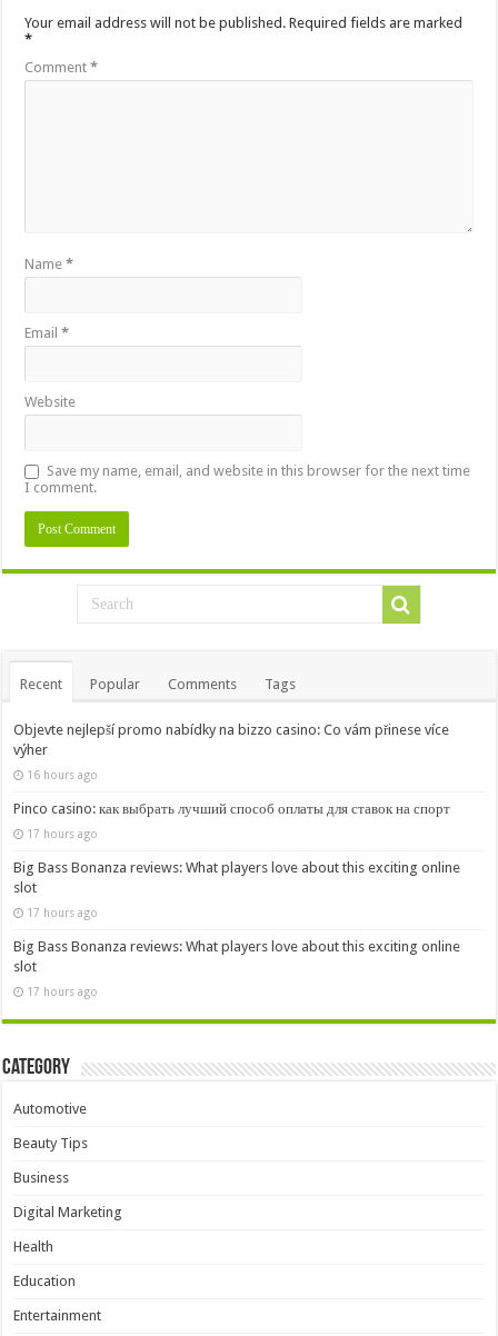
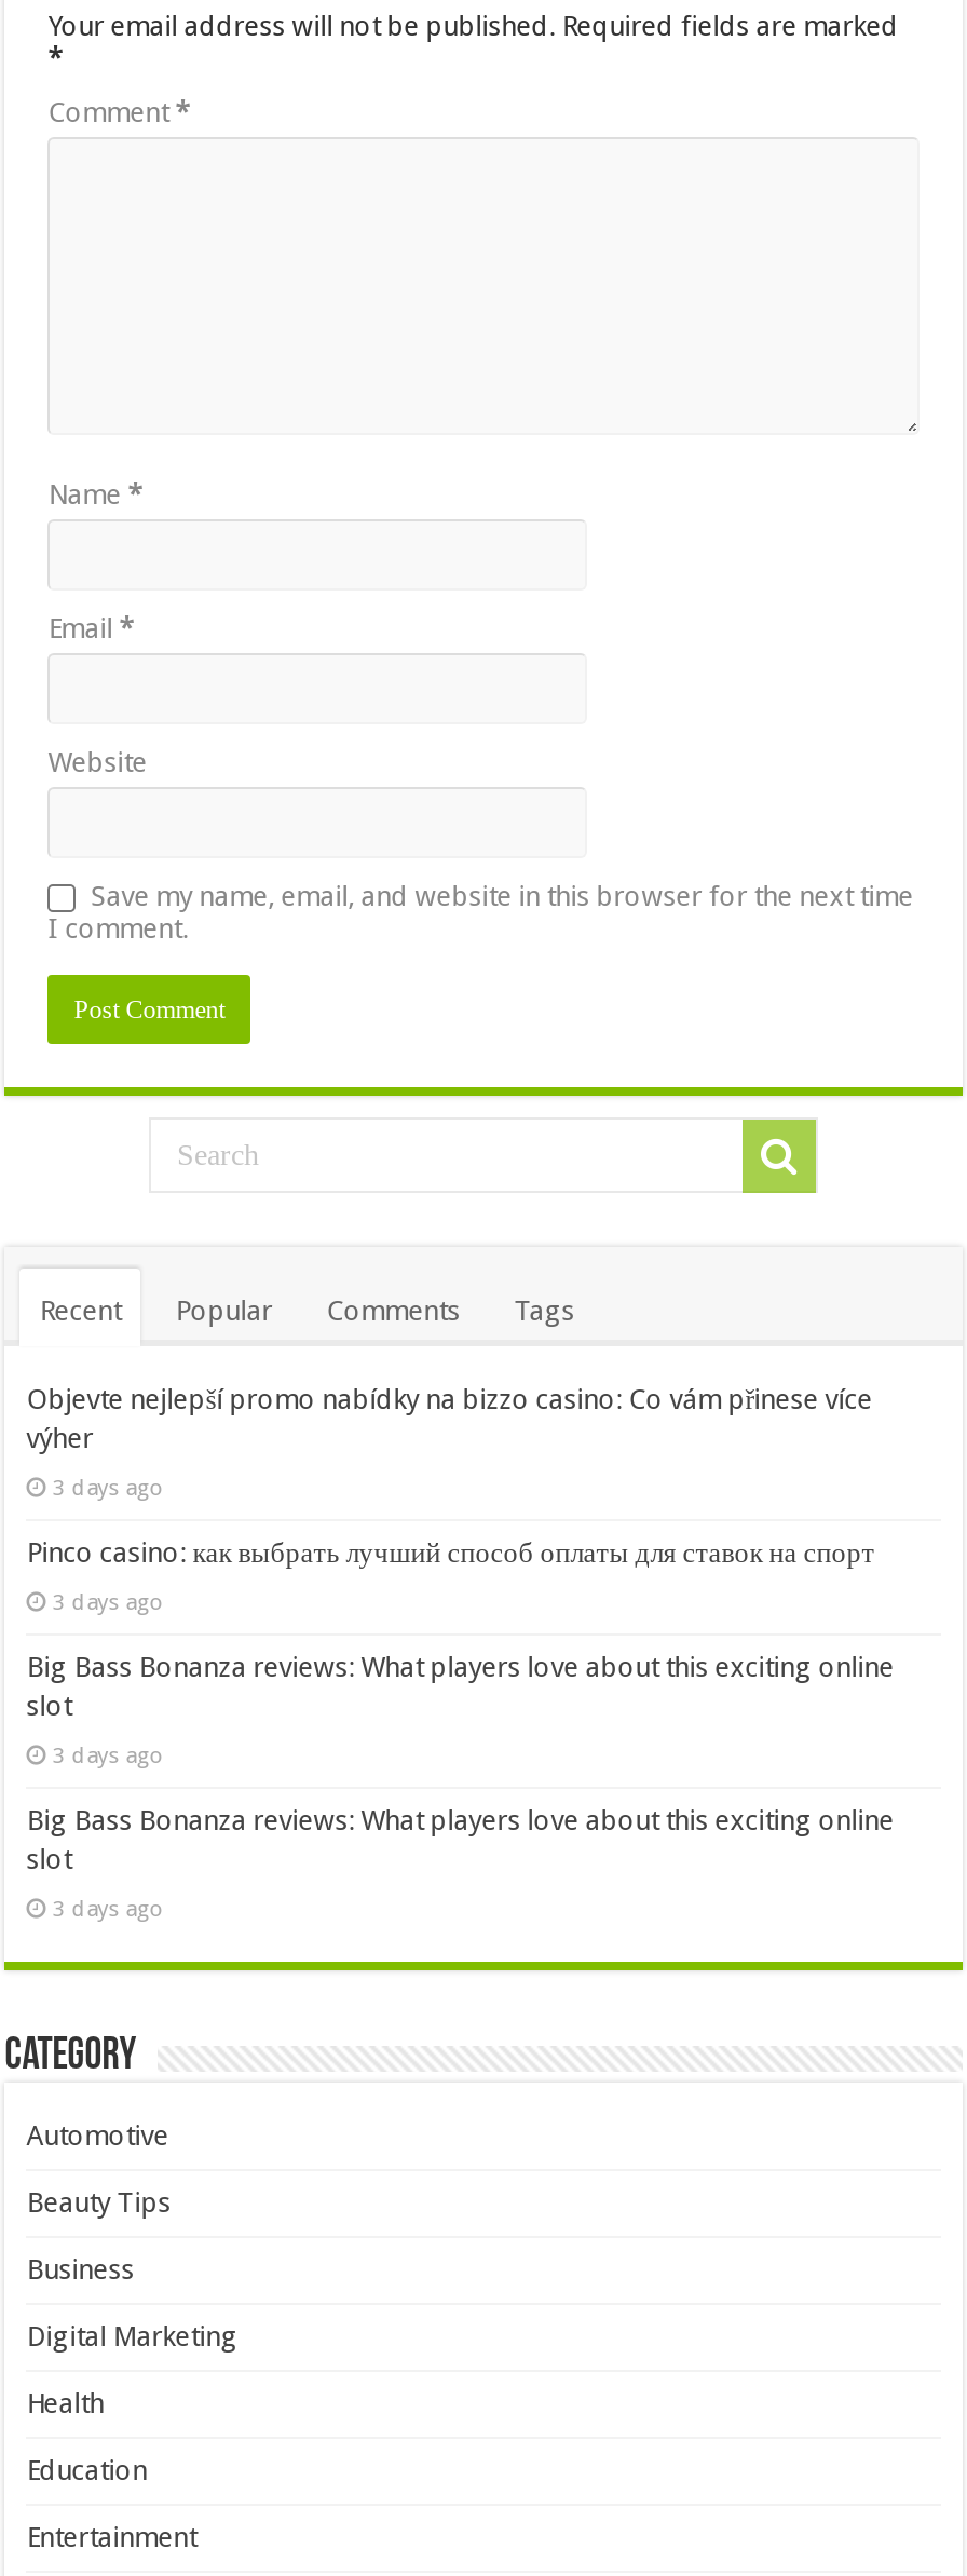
[27,768,98,781] 16 hours ago -> [52,1474,164,1500] 3 days ago
[27,827,98,840] 17 hours ago -> [52,1588,164,1614] 3 days ago
[27,906,98,919] 17 hours ago -> [52,1741,164,1767] 3 days ago
[27,985,98,998] 17 hours ago -> [52,1895,164,1921] 3 days ago

